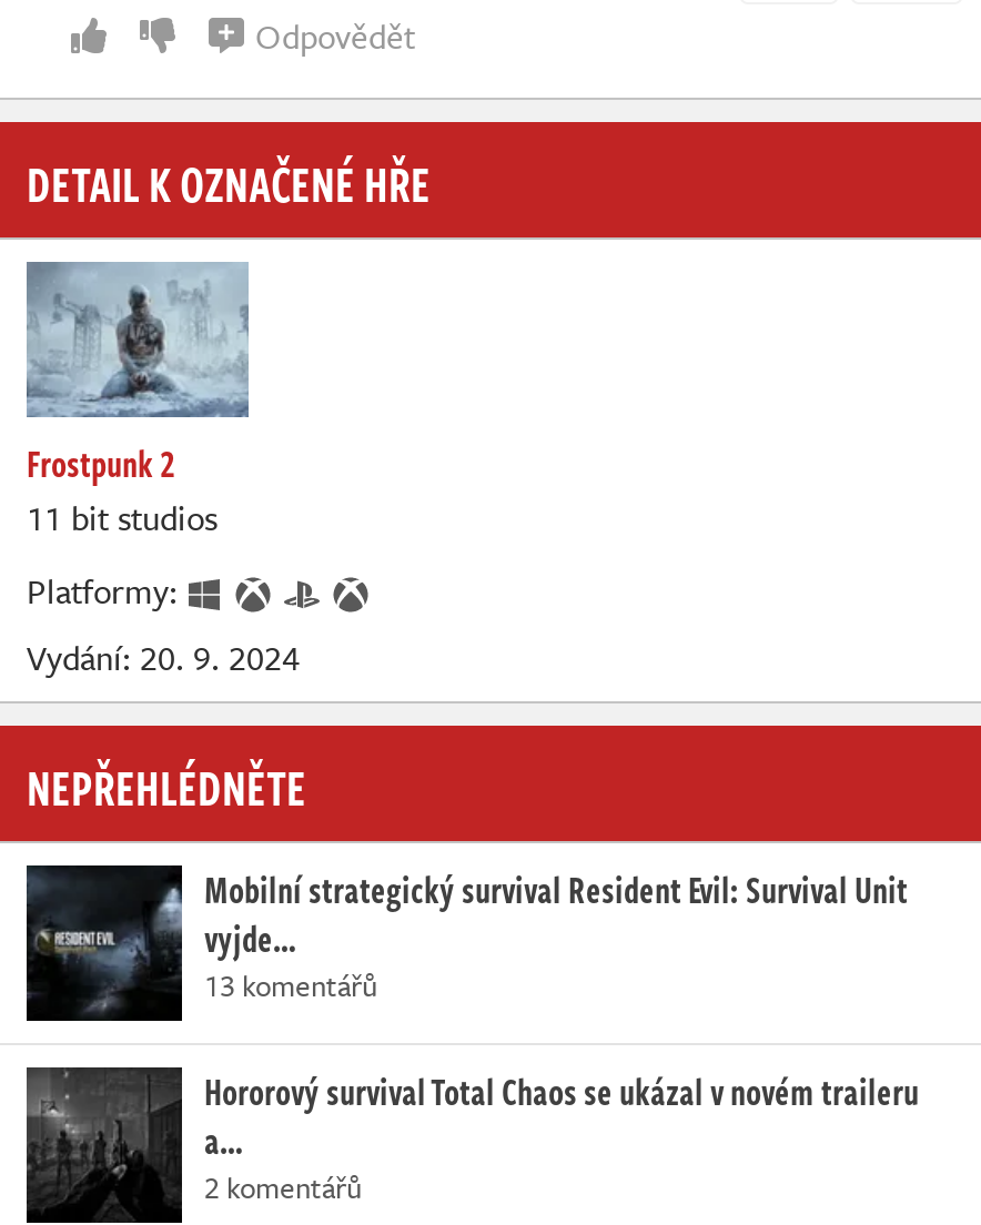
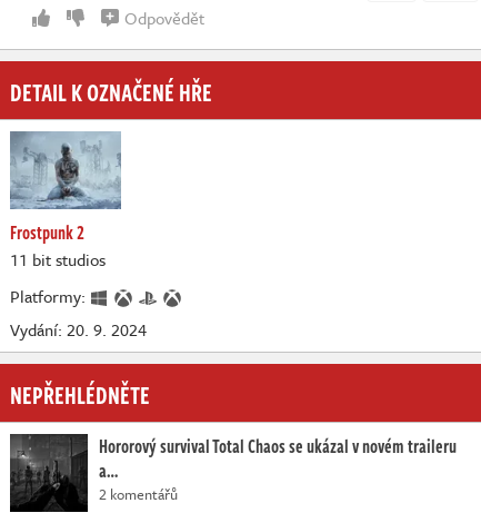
[27,863,908,1043] [image] | Mobilní strategický survival Resident Evil: Survival Unit | vyjde… | 13 komentářů -> none

